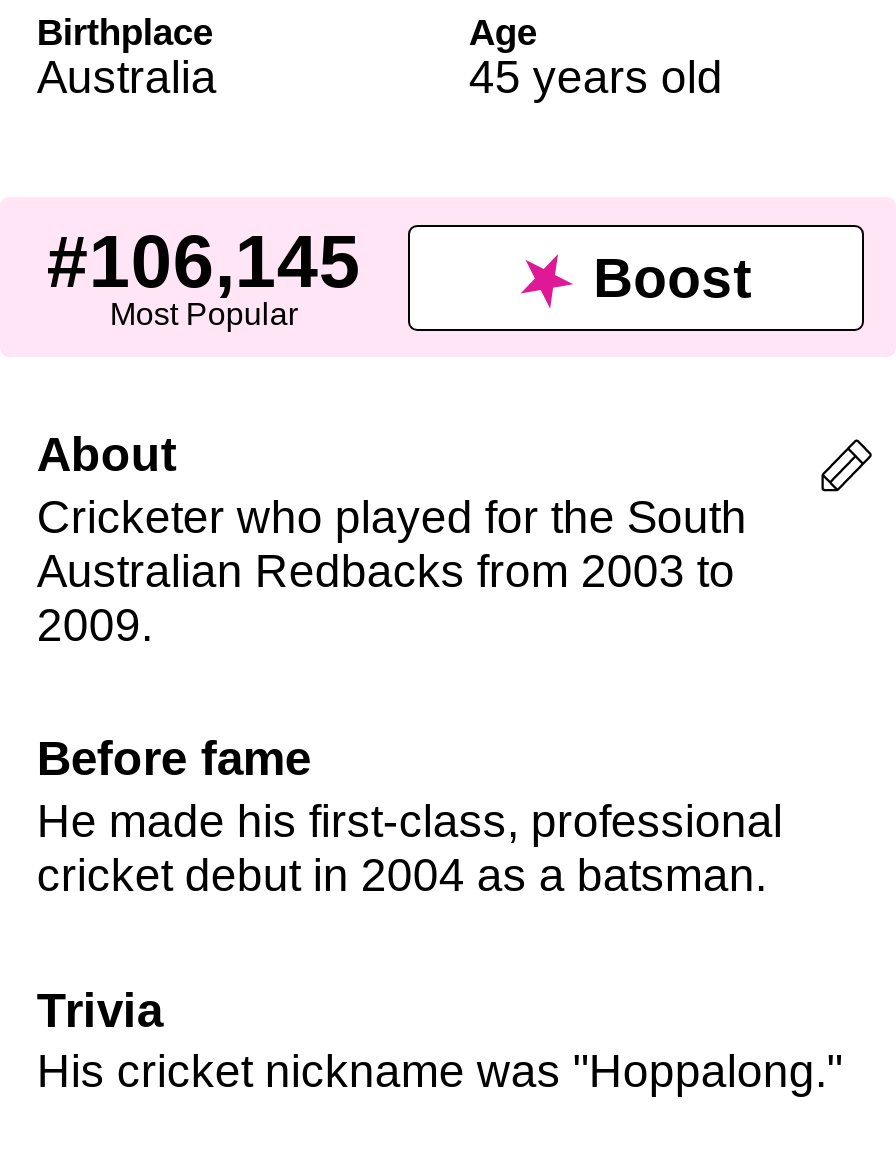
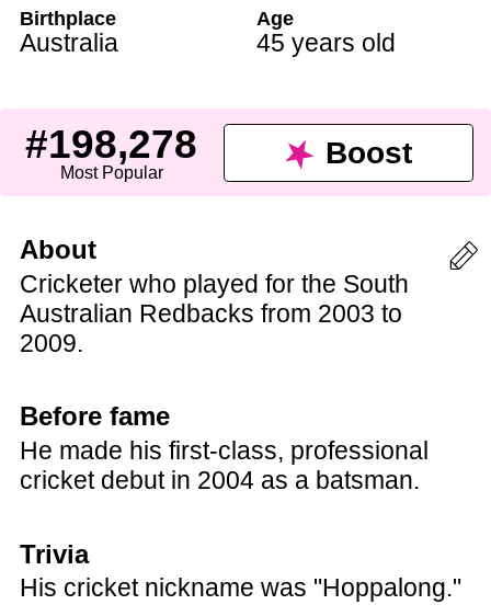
[47,220,361,302] #106,145 -> [26,121,198,166] #198,278

